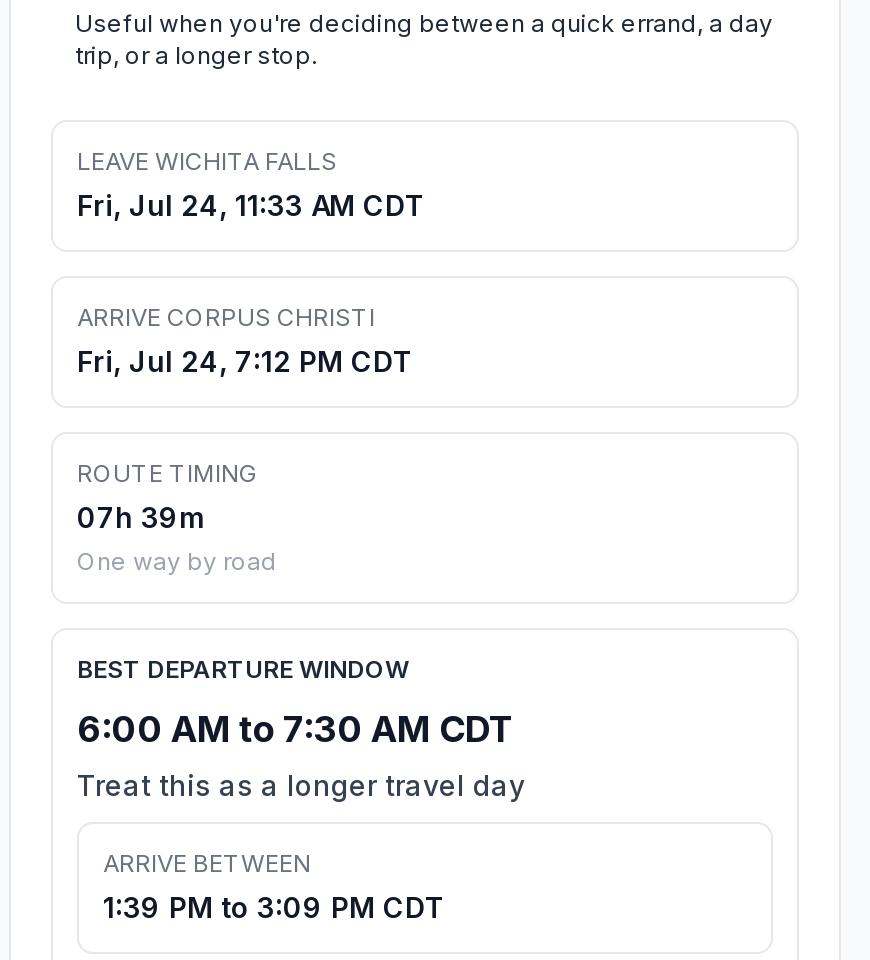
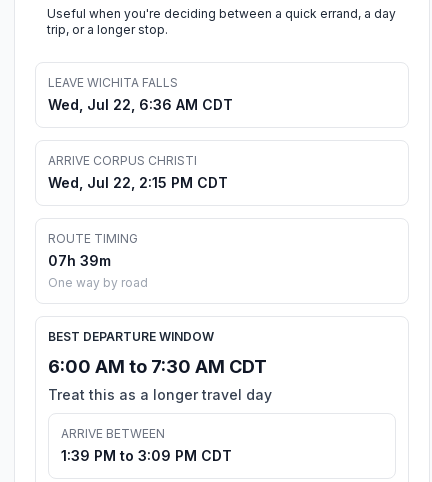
[77,188,425,222] Fri, Jul 24, 11:33 AM CDT -> [48,96,233,113] Wed, Jul 22, 6:36 AM CDT
[77,344,413,378] Fri, Jul 24, 7:12 PM CDT -> [48,174,228,191] Wed, Jul 22, 2:15 PM CDT

